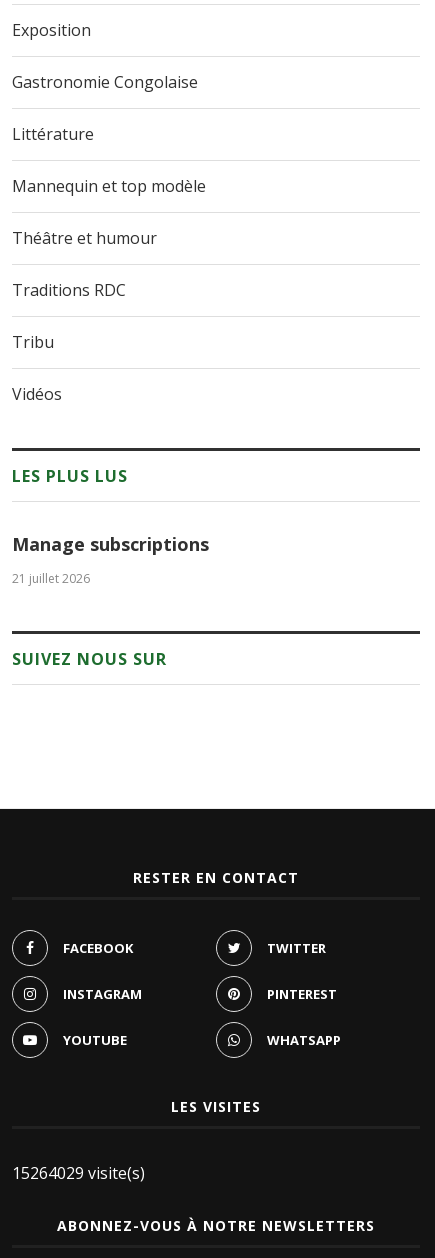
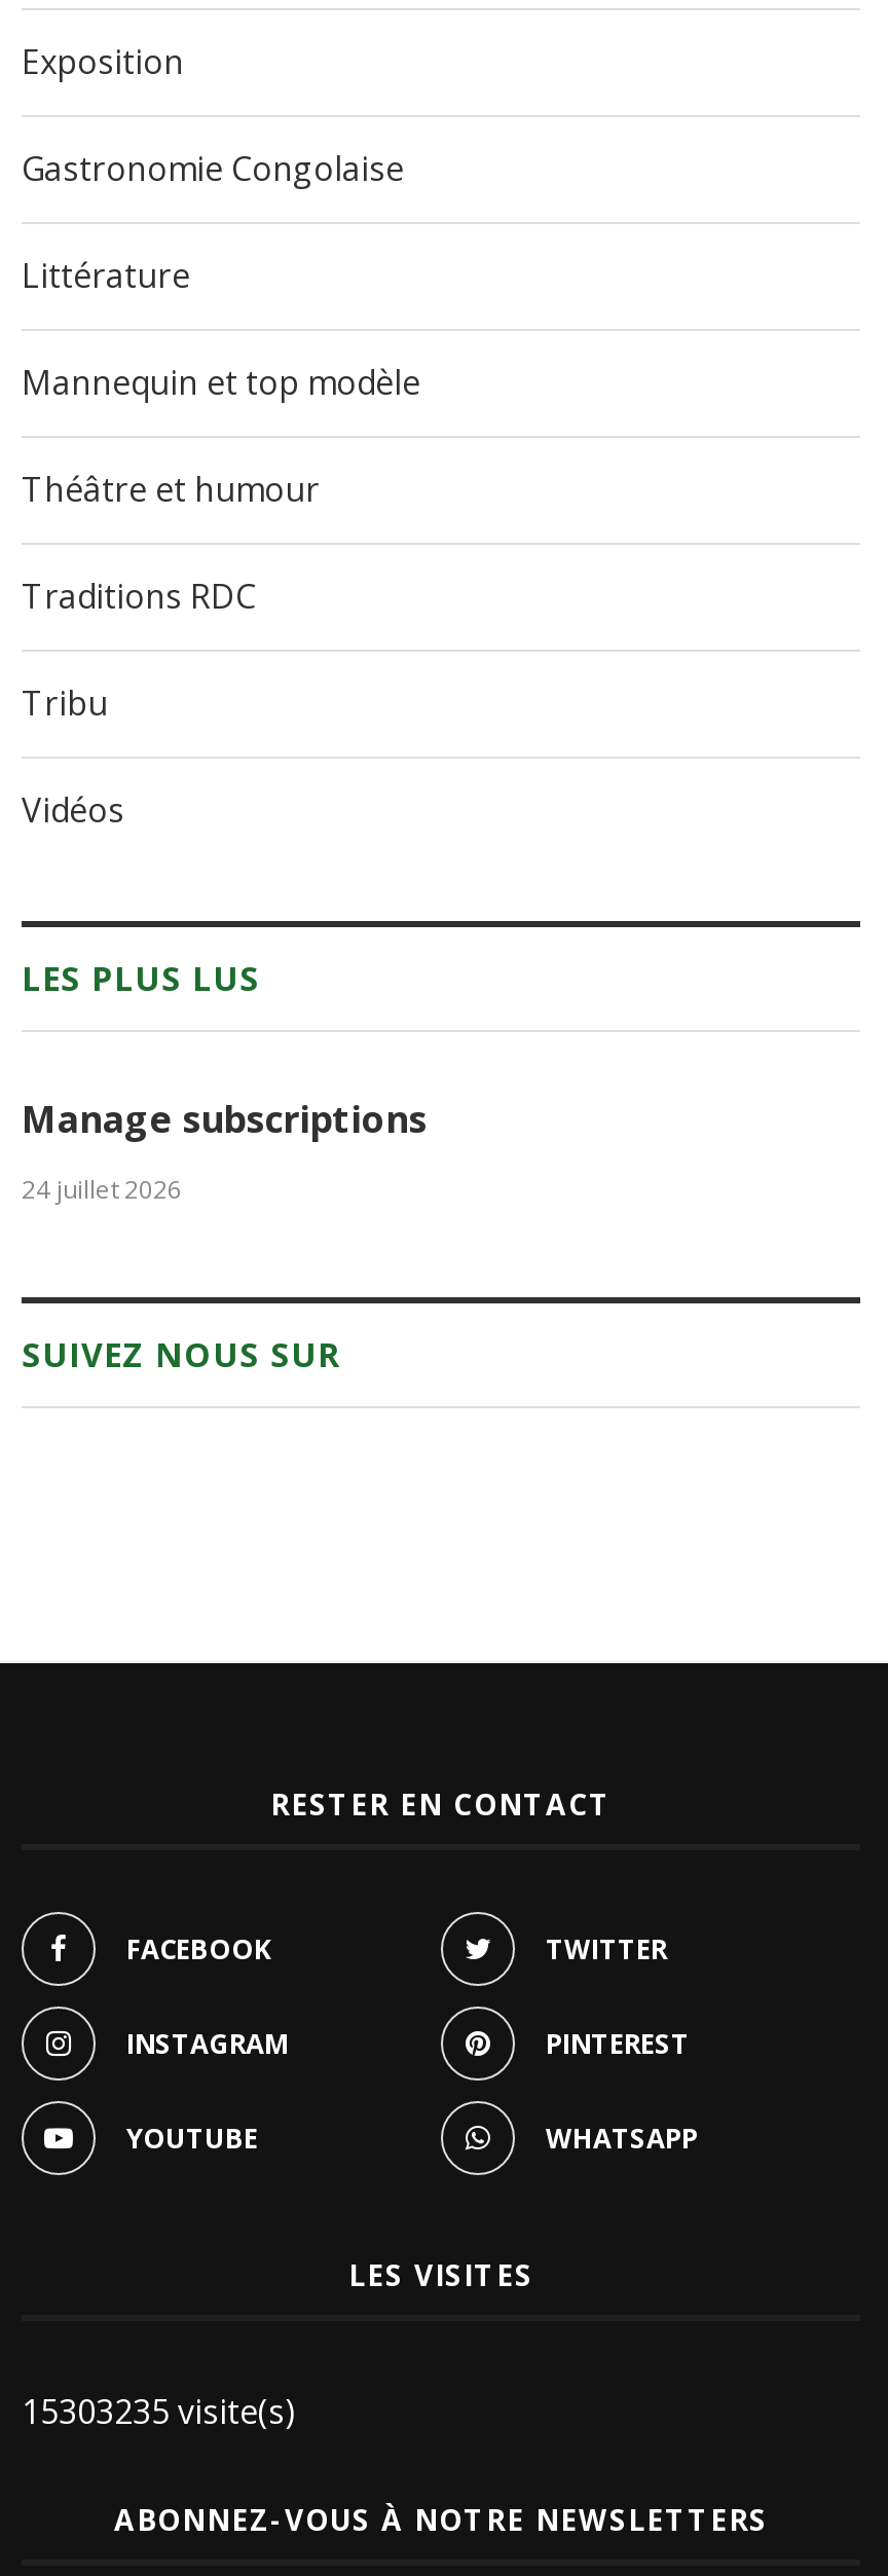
[12,570,90,587] 21 juillet 2026 -> [22,1172,182,1207] 24 juillet 2026
[12,1162,145,1184] 15264029 visite(s) -> [22,2389,295,2434] 15303235 visite(s)

